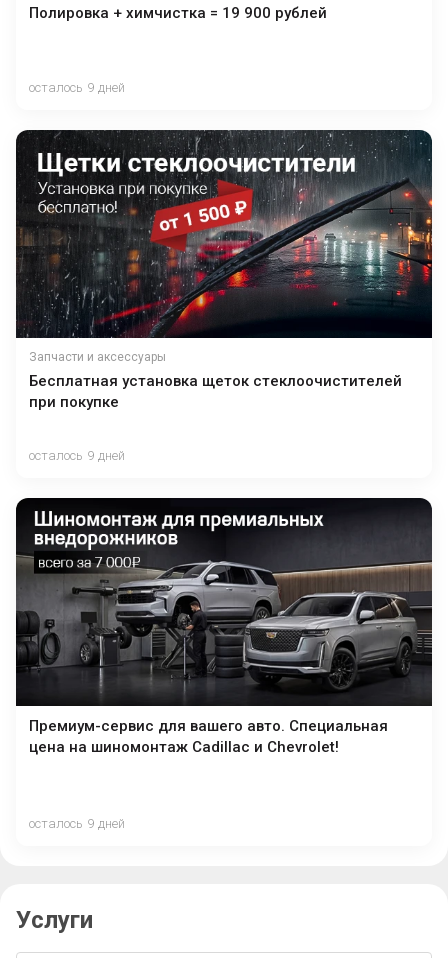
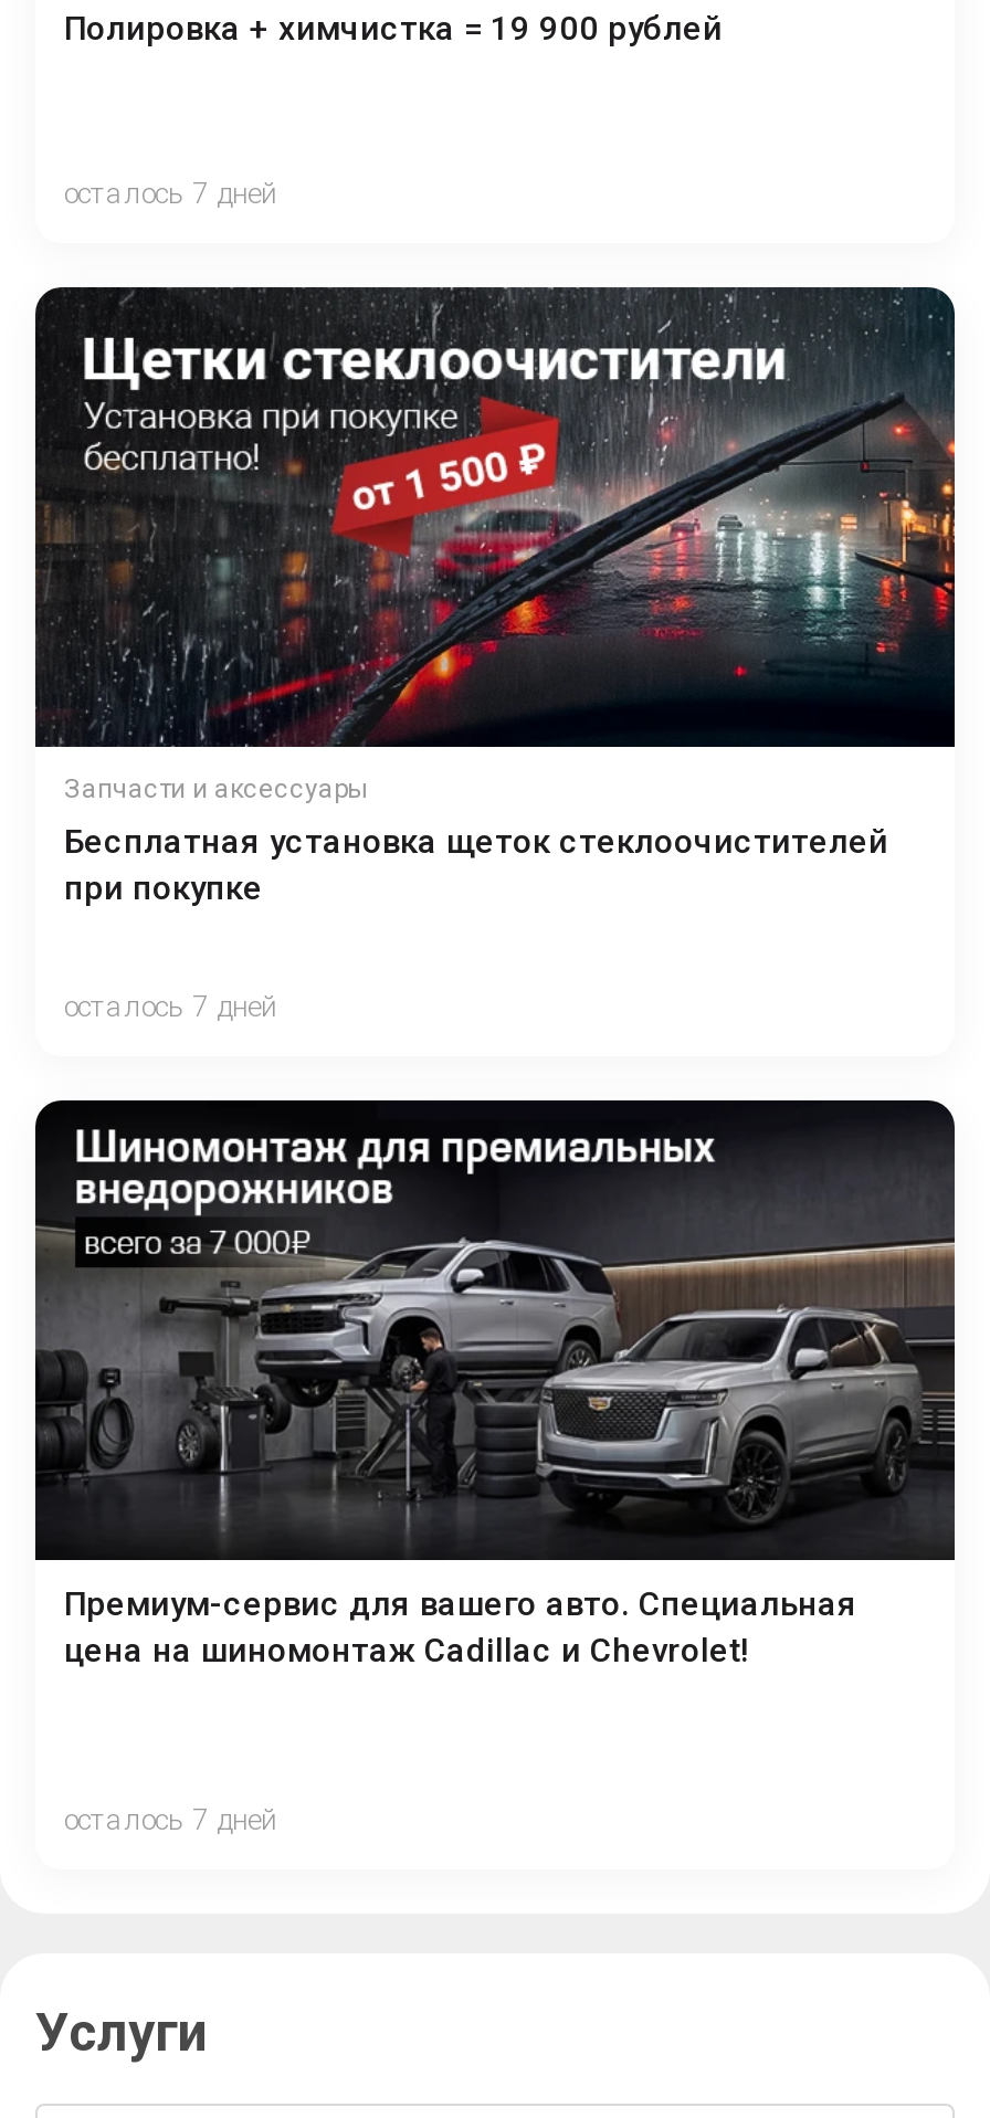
[29,80,125,95] осталось 9 дней -> [64,177,276,210] осталось 7 дней
[29,448,125,463] осталось 9 дней -> [64,990,276,1023] осталось 7 дней
[29,816,125,831] осталось 9 дней -> [64,1803,276,1836] осталось 7 дней

